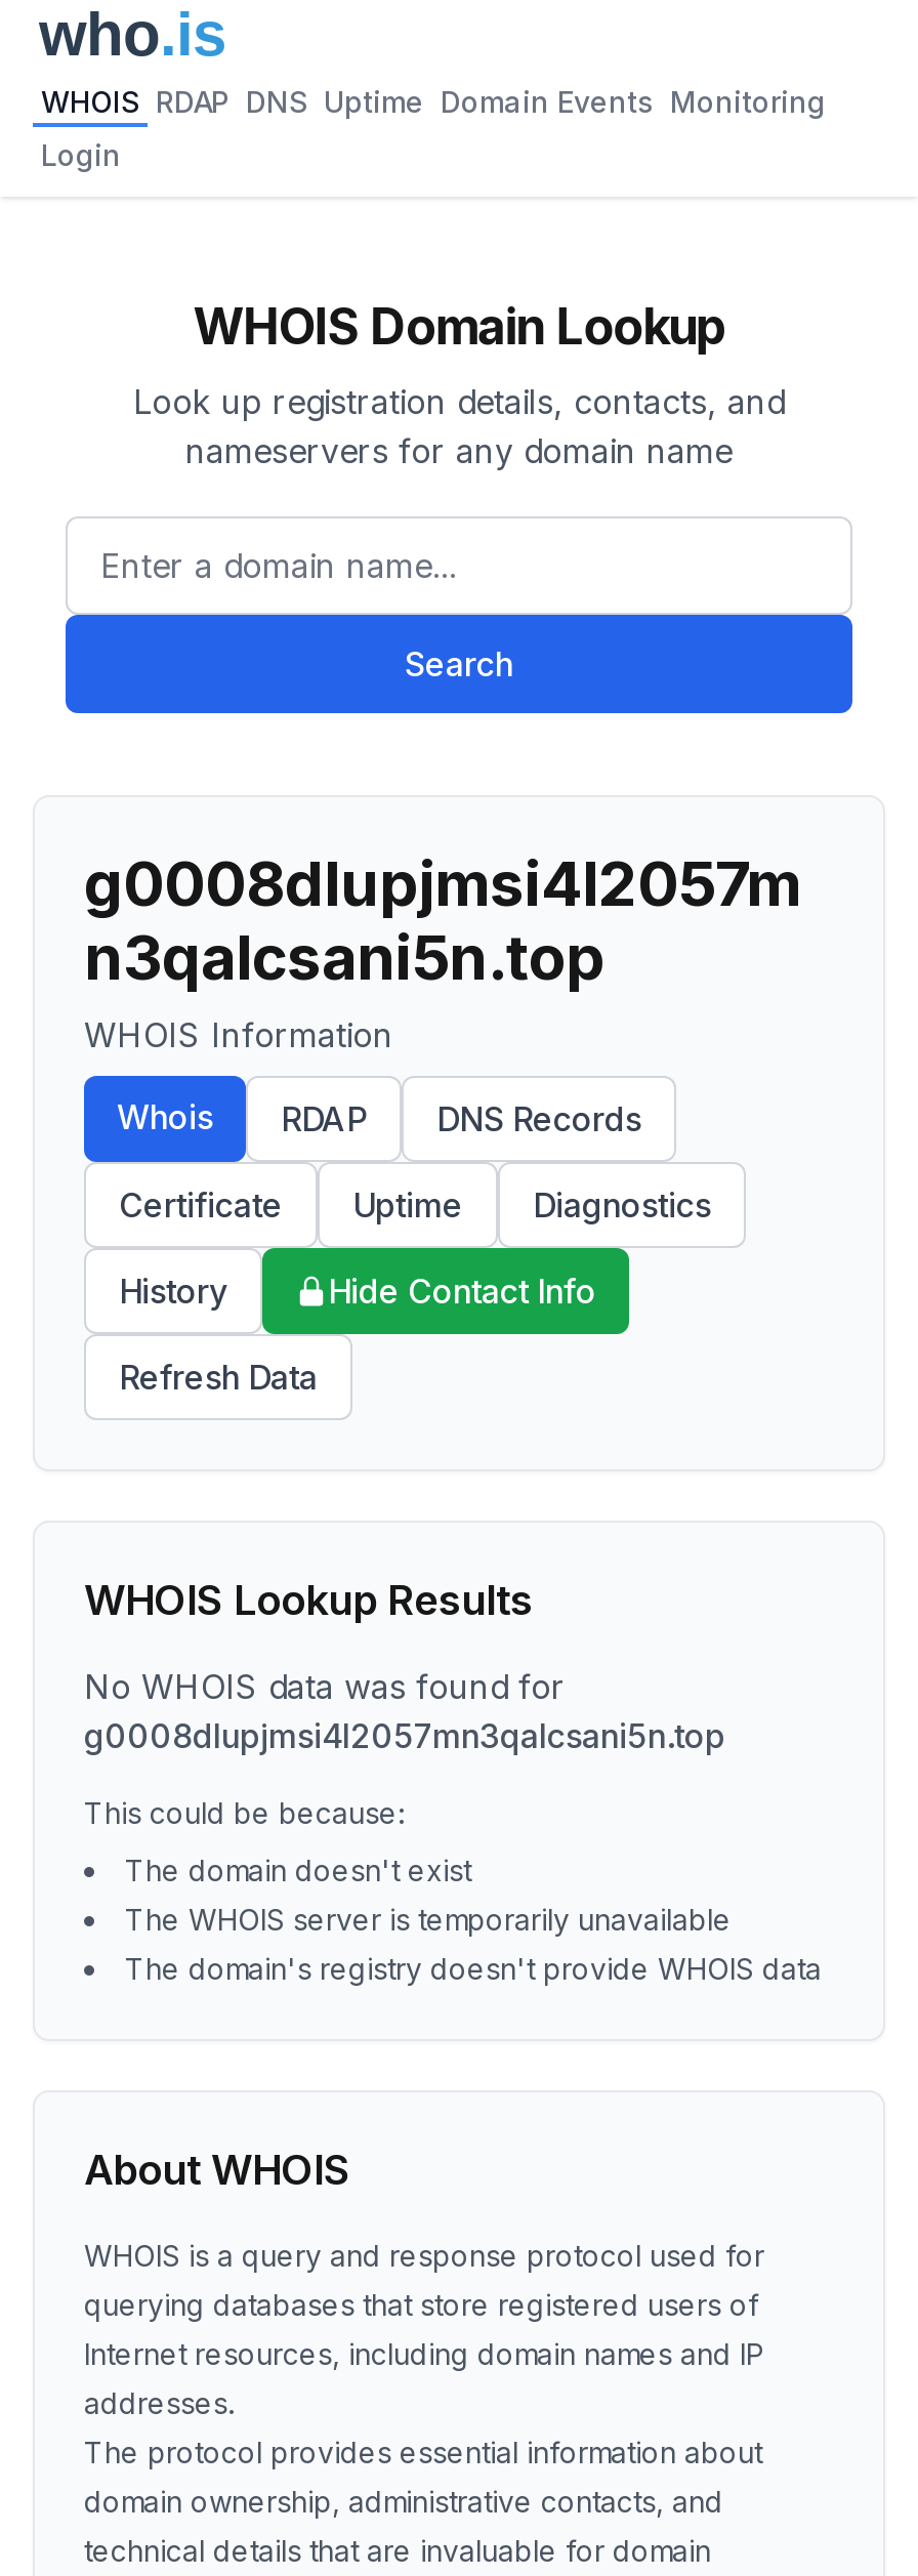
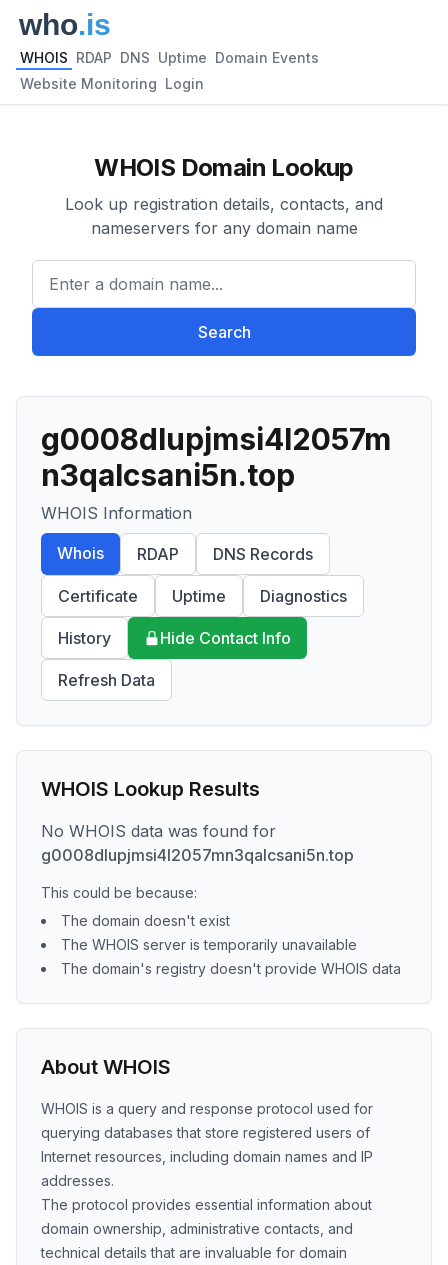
[41,84,826,119] WHOIS RDAP DNS Uptime Domain Events Monitoring -> [20,49,319,66] WHOIS RDAP DNS Uptime Domain Events
[41,137,121,172] Login -> [20,75,204,92] Website Monitoring Login

